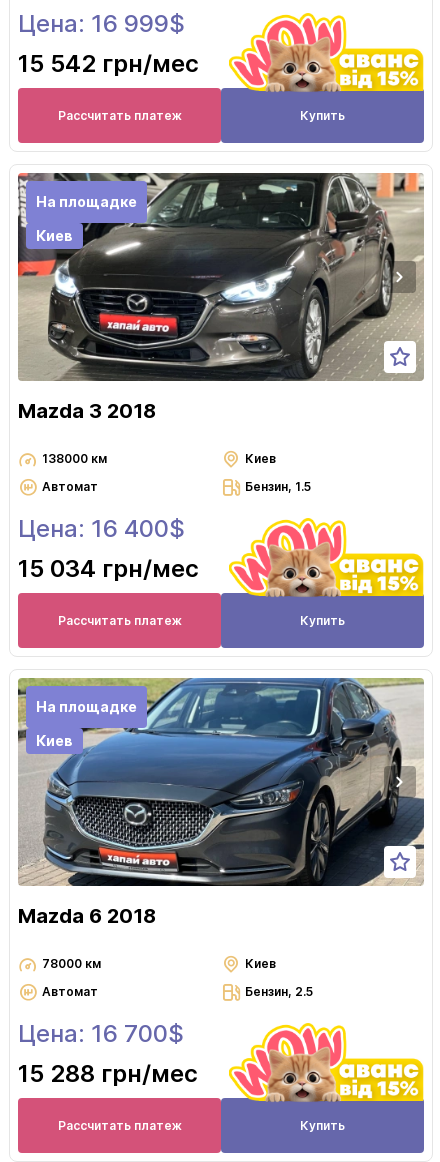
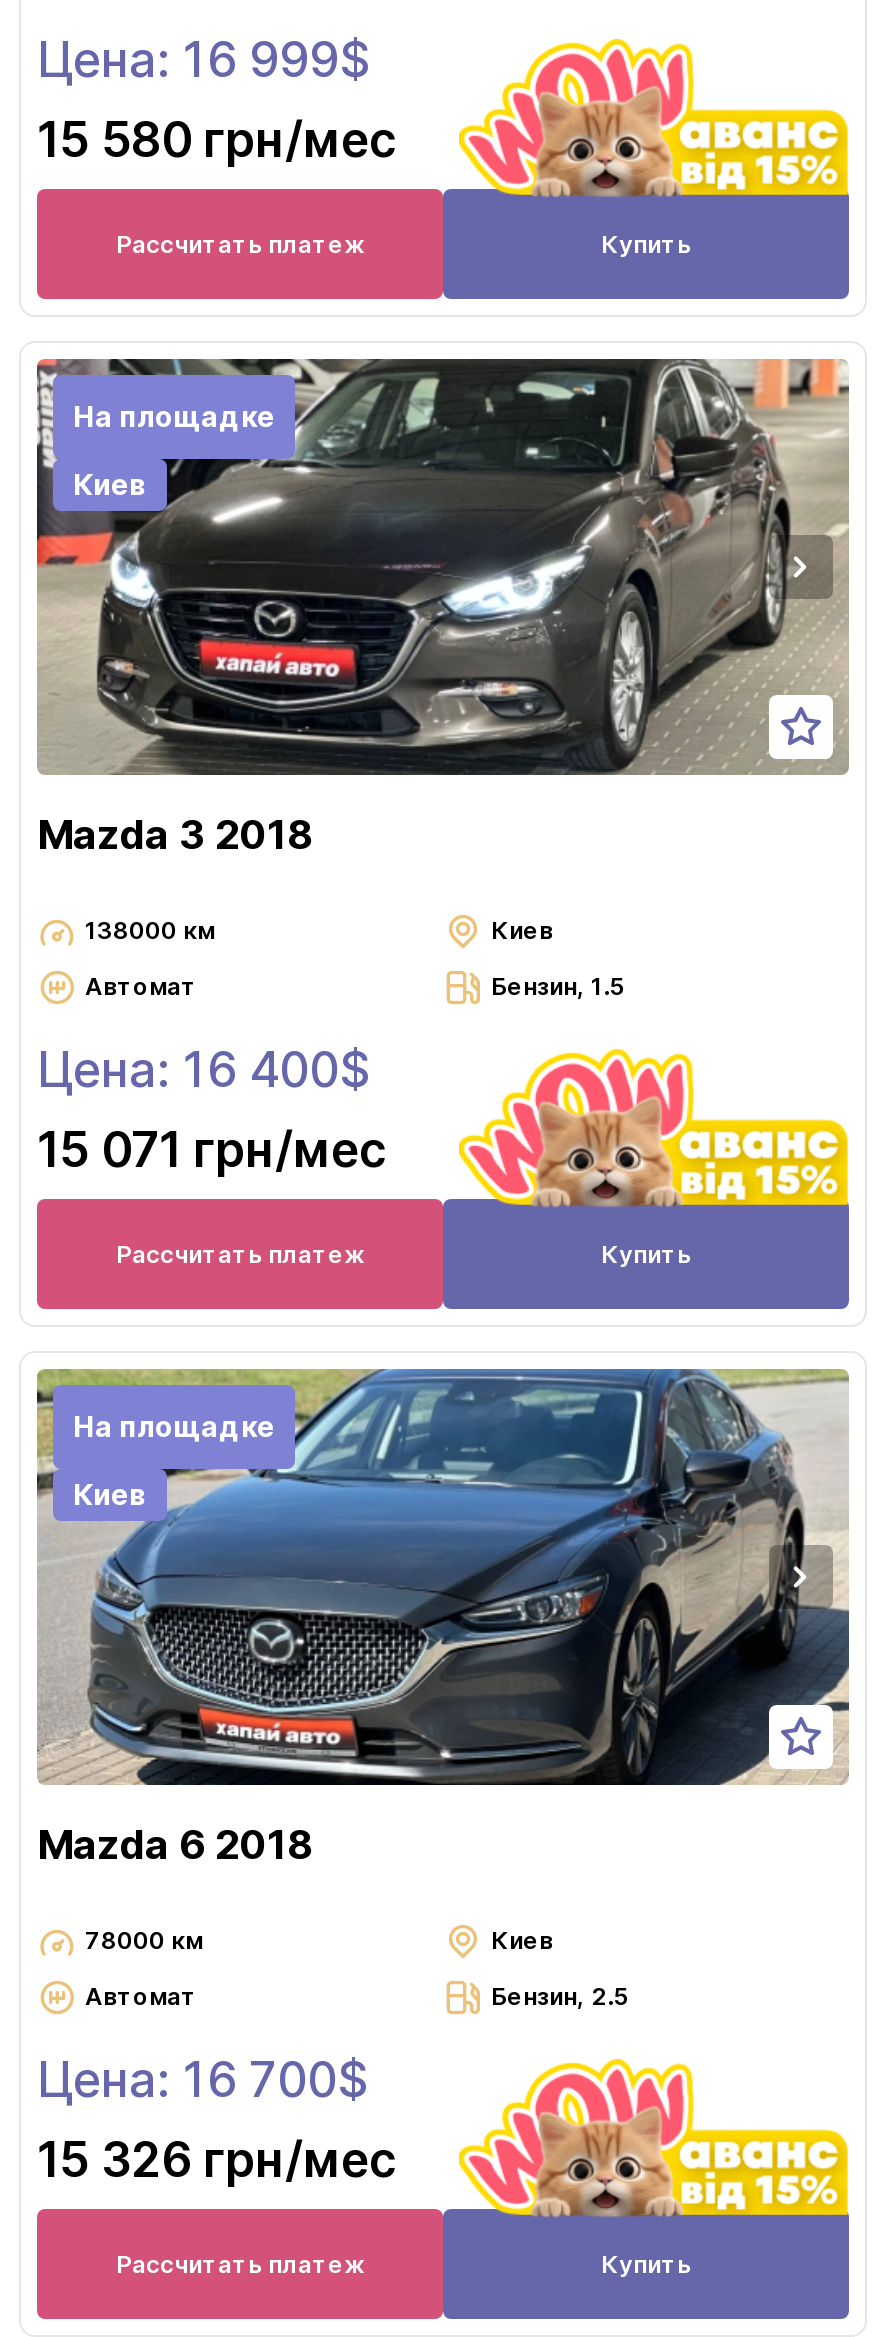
[18,49,199,78] 15 542 грн/мес -> [37,111,397,169] 15 580 грн/мес
[18,554,199,583] 15 034 грн/мес -> [37,1121,387,1179] 15 071 грн/мес
[18,1059,198,1088] 15 288 грн/мес -> [37,2131,397,2189] 15 326 грн/мес

